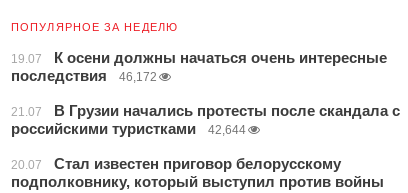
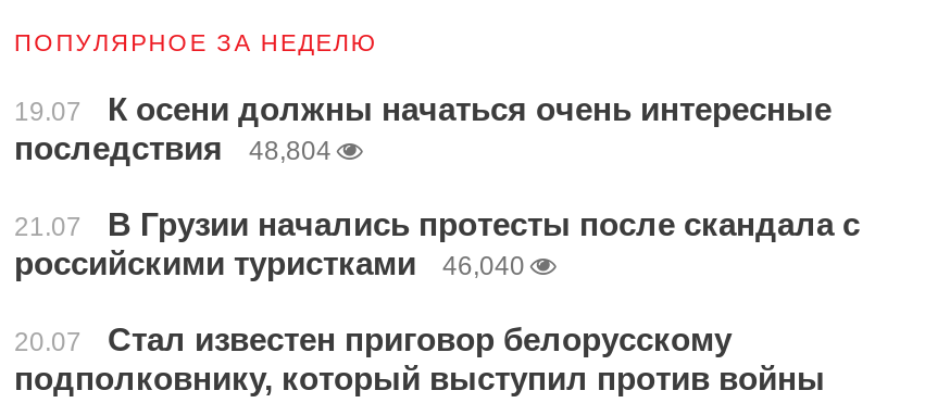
[11,67,157,84] последствия 46,172 -> [14,129,332,166] последствия 48,804
[11,120,246,137] российскими туристками 42,644 -> [14,244,525,281] российскими туристками 46,040

